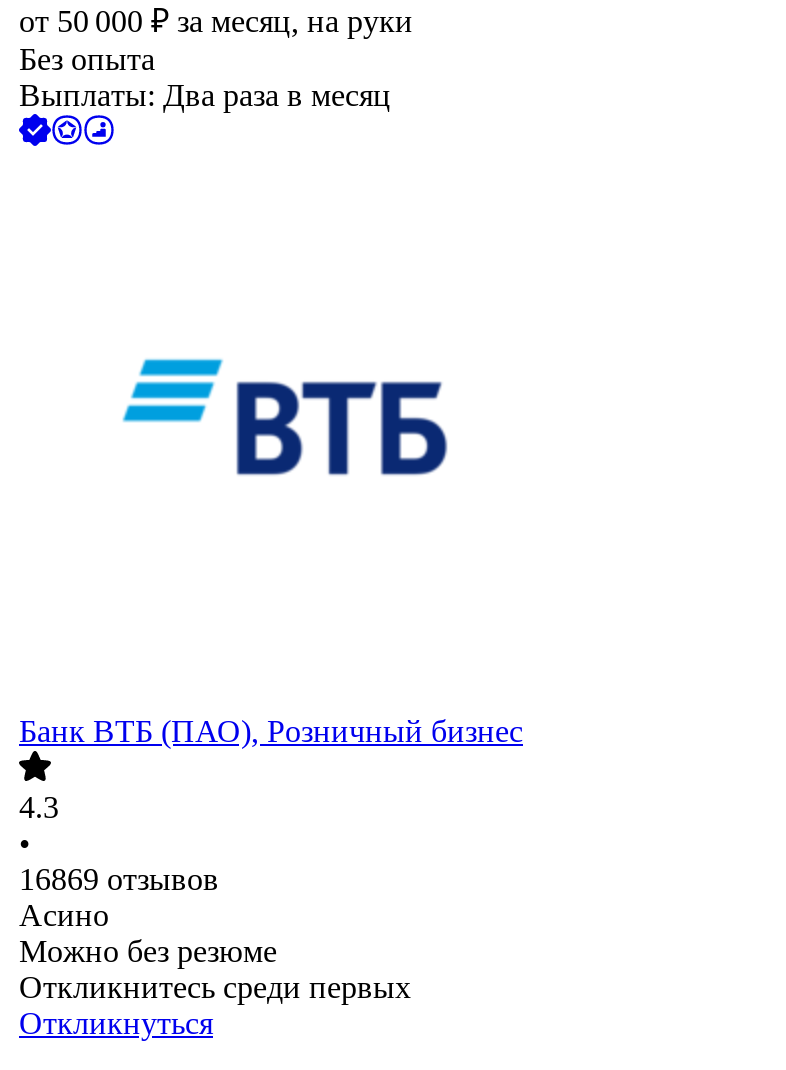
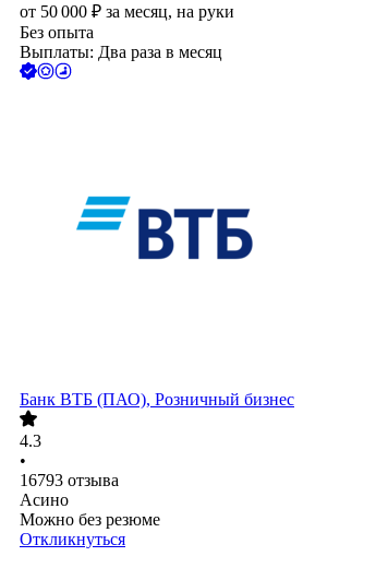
[19,863,219,897] 16869 отзывов -> [20,471,119,490] 16793 отзыва
[19,971,411,1005] Откликнитесь среди первых -> none

